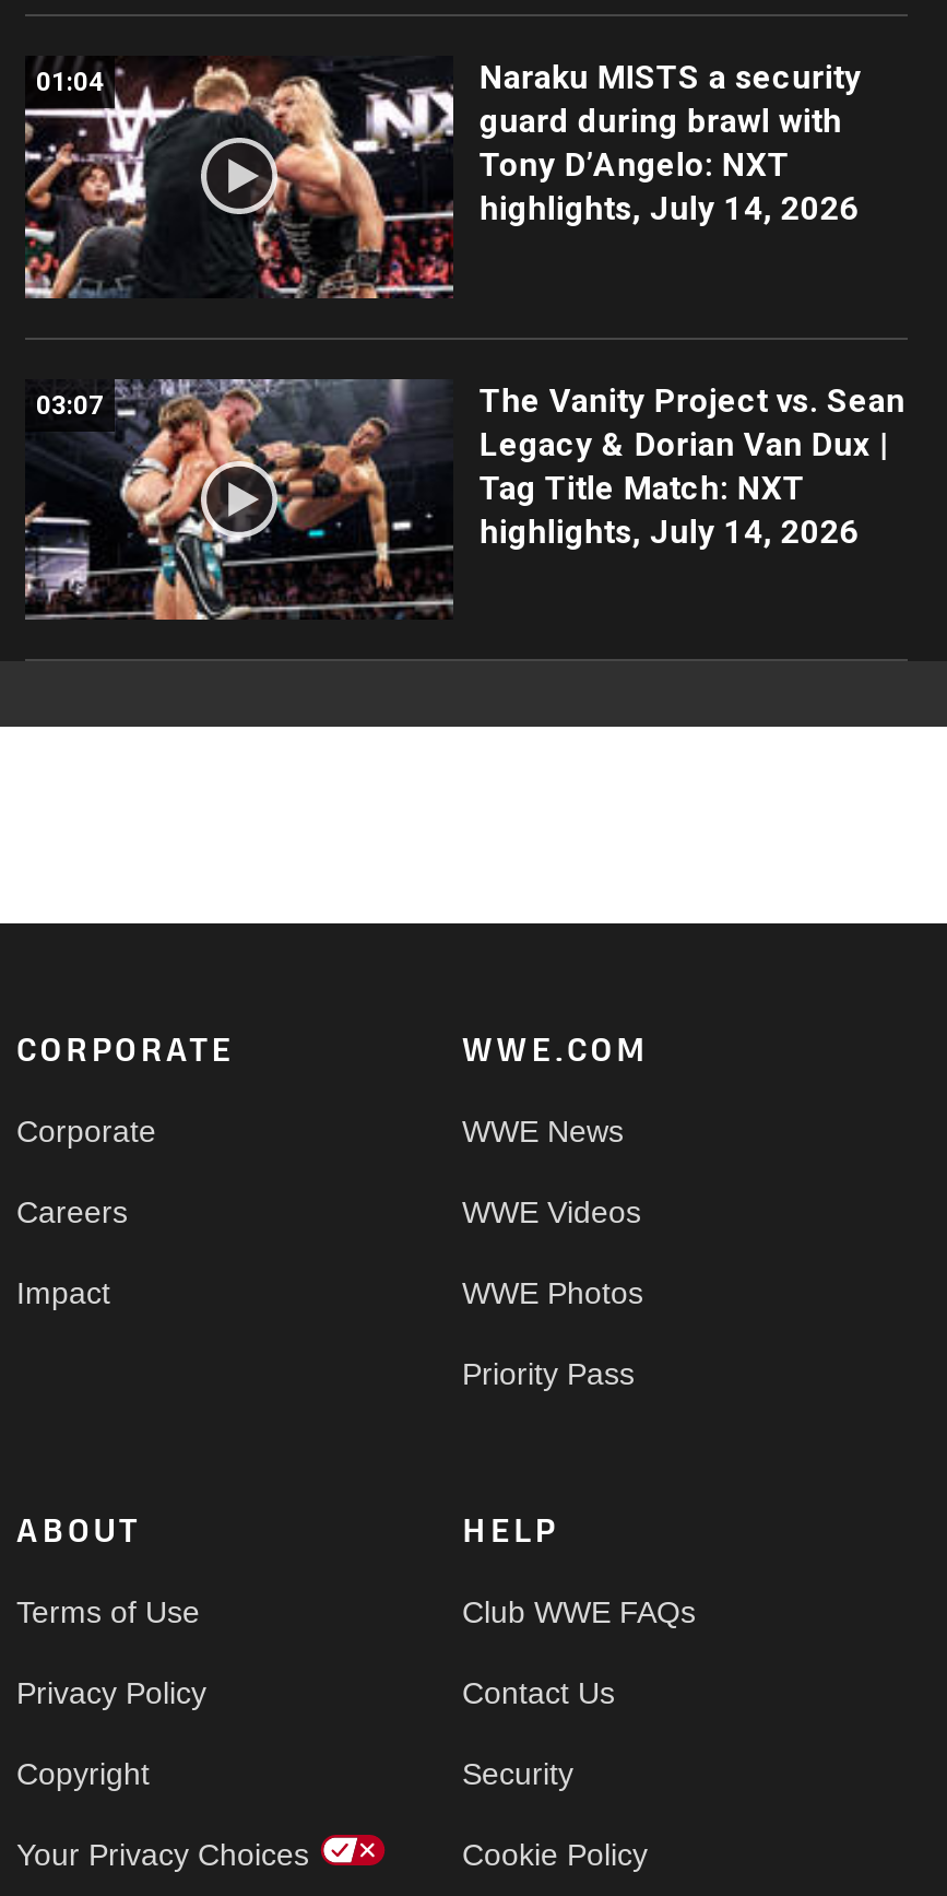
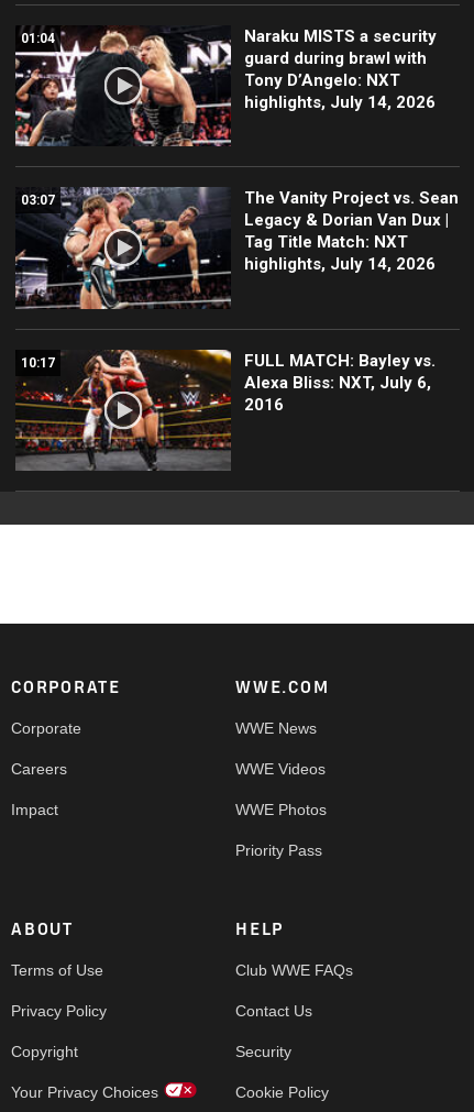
none -> [15,349,435,471] [image] | 10:17 | FULL MATCH: Bayley vs. | Alexa Bliss: NXT, July 6, | 2016

